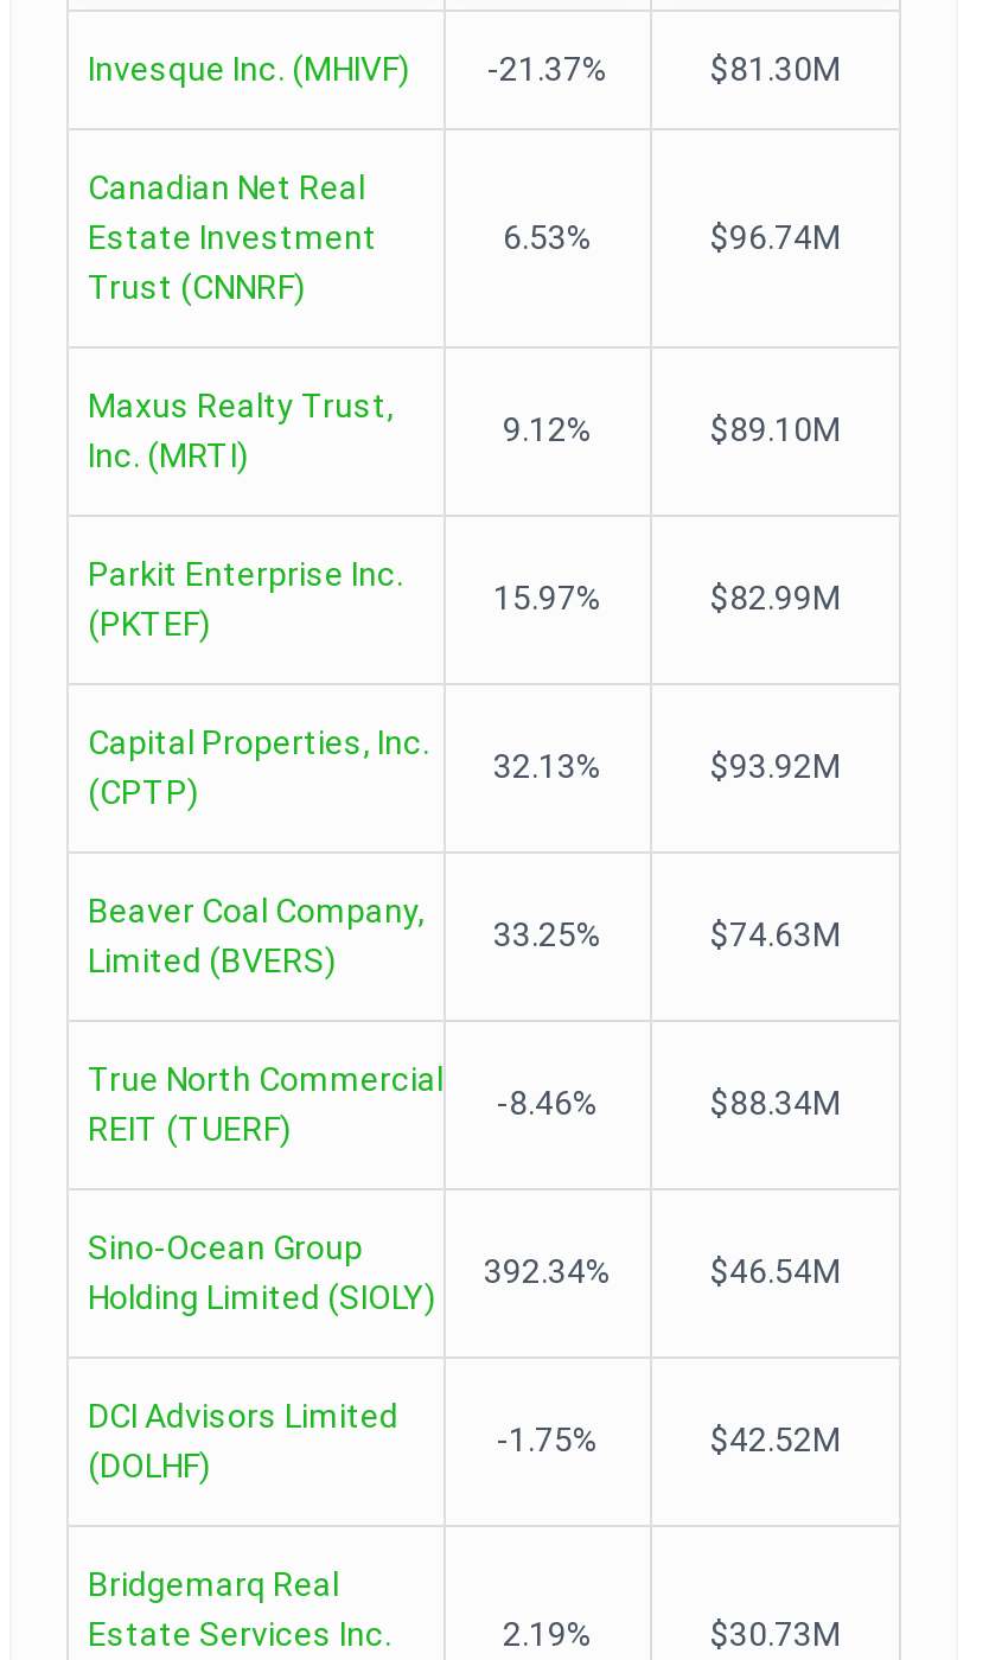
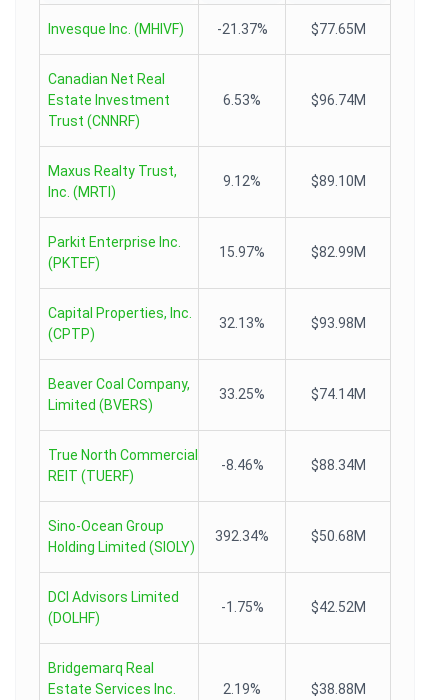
[710,50,841,88] $81.30M -> [310,21,365,37] $77.65M
[710,747,841,785] $93.92M -> [310,315,365,331] $93.98M
[710,915,841,953] $74.63M -> [310,386,365,402] $74.14M
[710,1252,841,1290] $46.54M -> [310,528,365,544] $50.68M
[710,1615,841,1653] $30.73M -> [310,681,365,697] $38.88M

